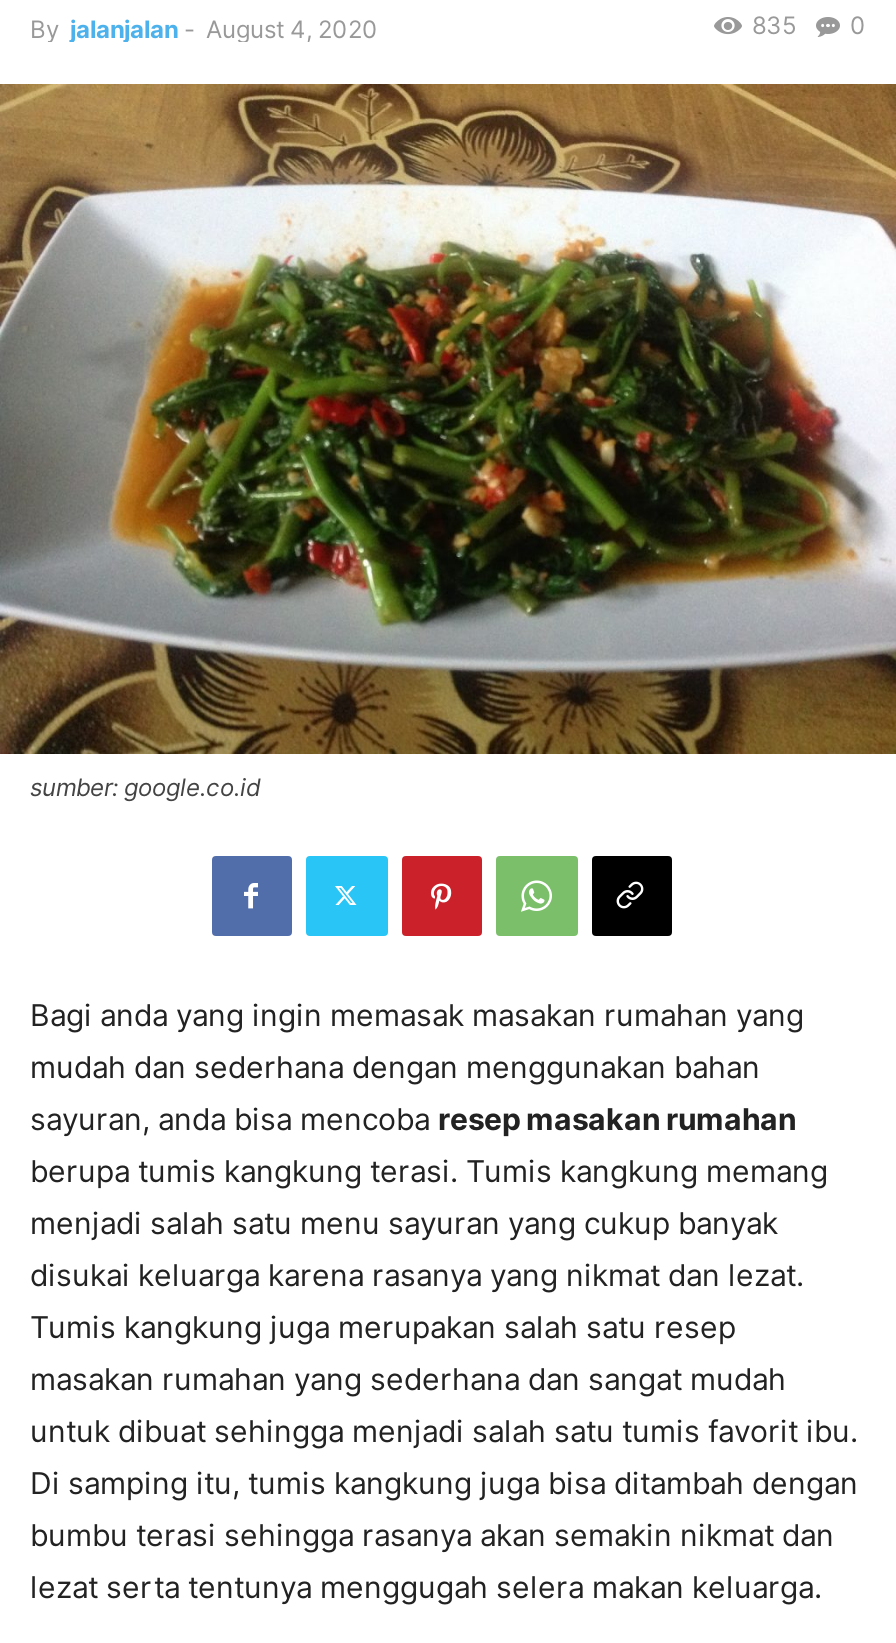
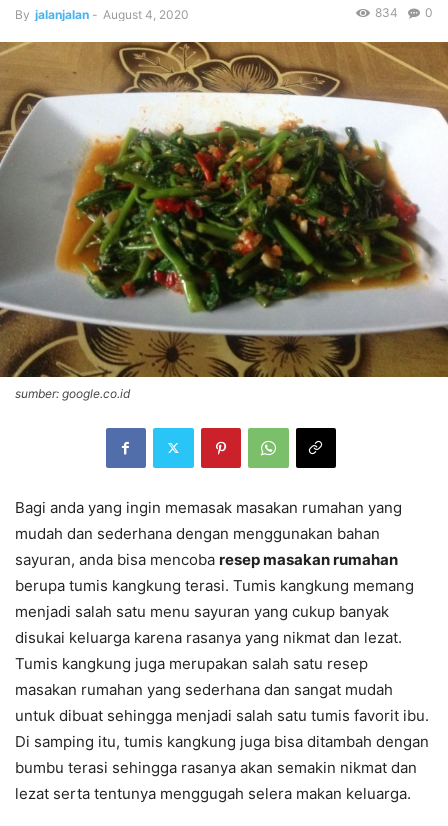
[752,10,866,40] 835 0 -> [375,5,433,20] 834 0

